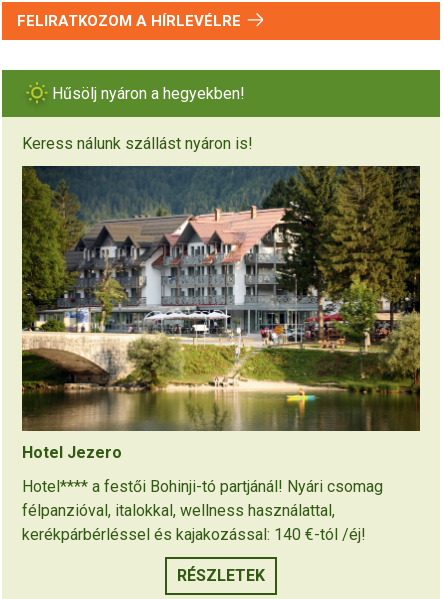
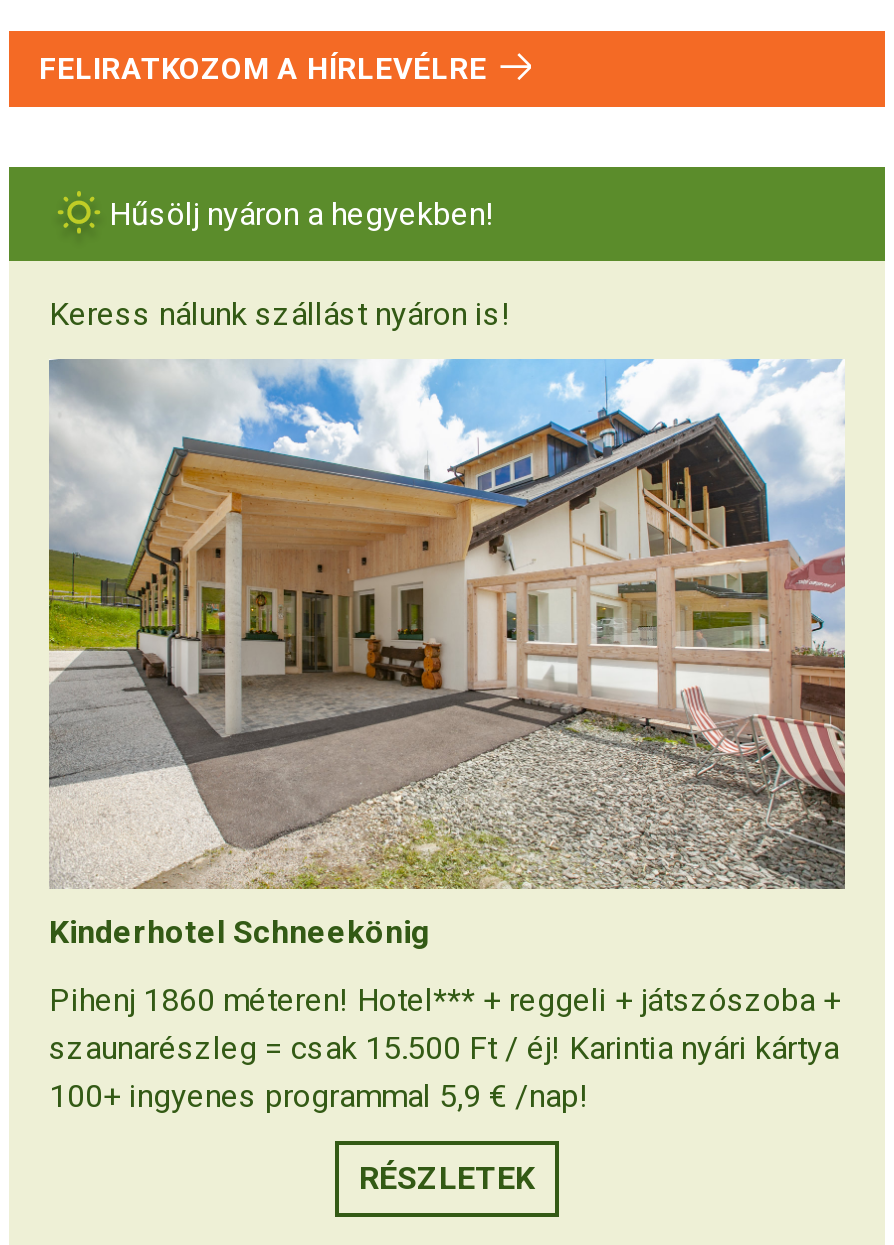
[21,165,421,462] [image] | Hotel Jezero -> [47,357,847,951] [image] | Kinderhotel Schneekönig
[22,477,383,544] Hotel**** a festői Bohinji-tó partjánál! Nyári csomag | félpanzióval, italokkal, wellness használattal, | kerékpárbérléssel és kajakozással: 140 €-tól /éj! -> [49,981,841,1115] Pihenj 1860 méteren! Hotel*** + reggeli + játszószoba + | szaunarészleg = csak 15.500 Ft / éj! Karintia nyári kártya | 100+ ingyenes programmal 5,9 € /nap!

